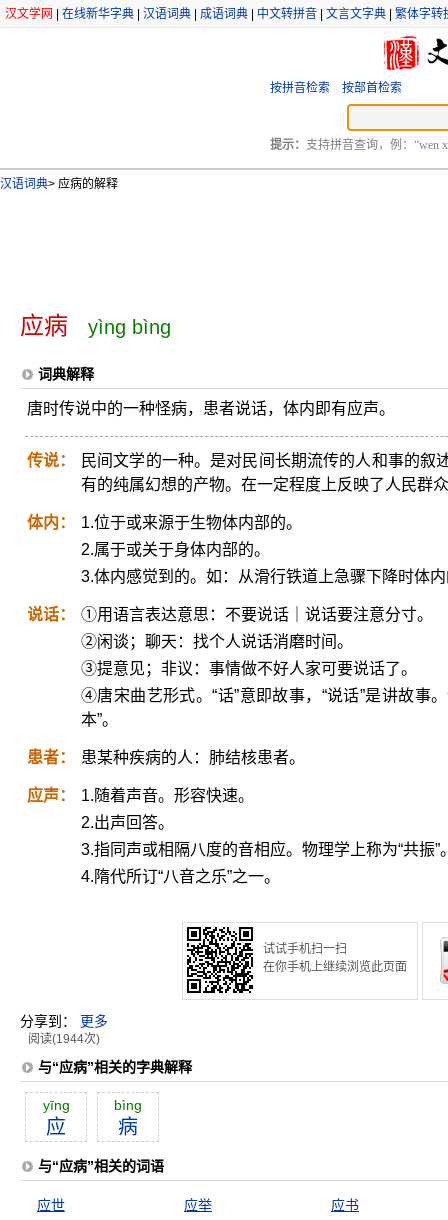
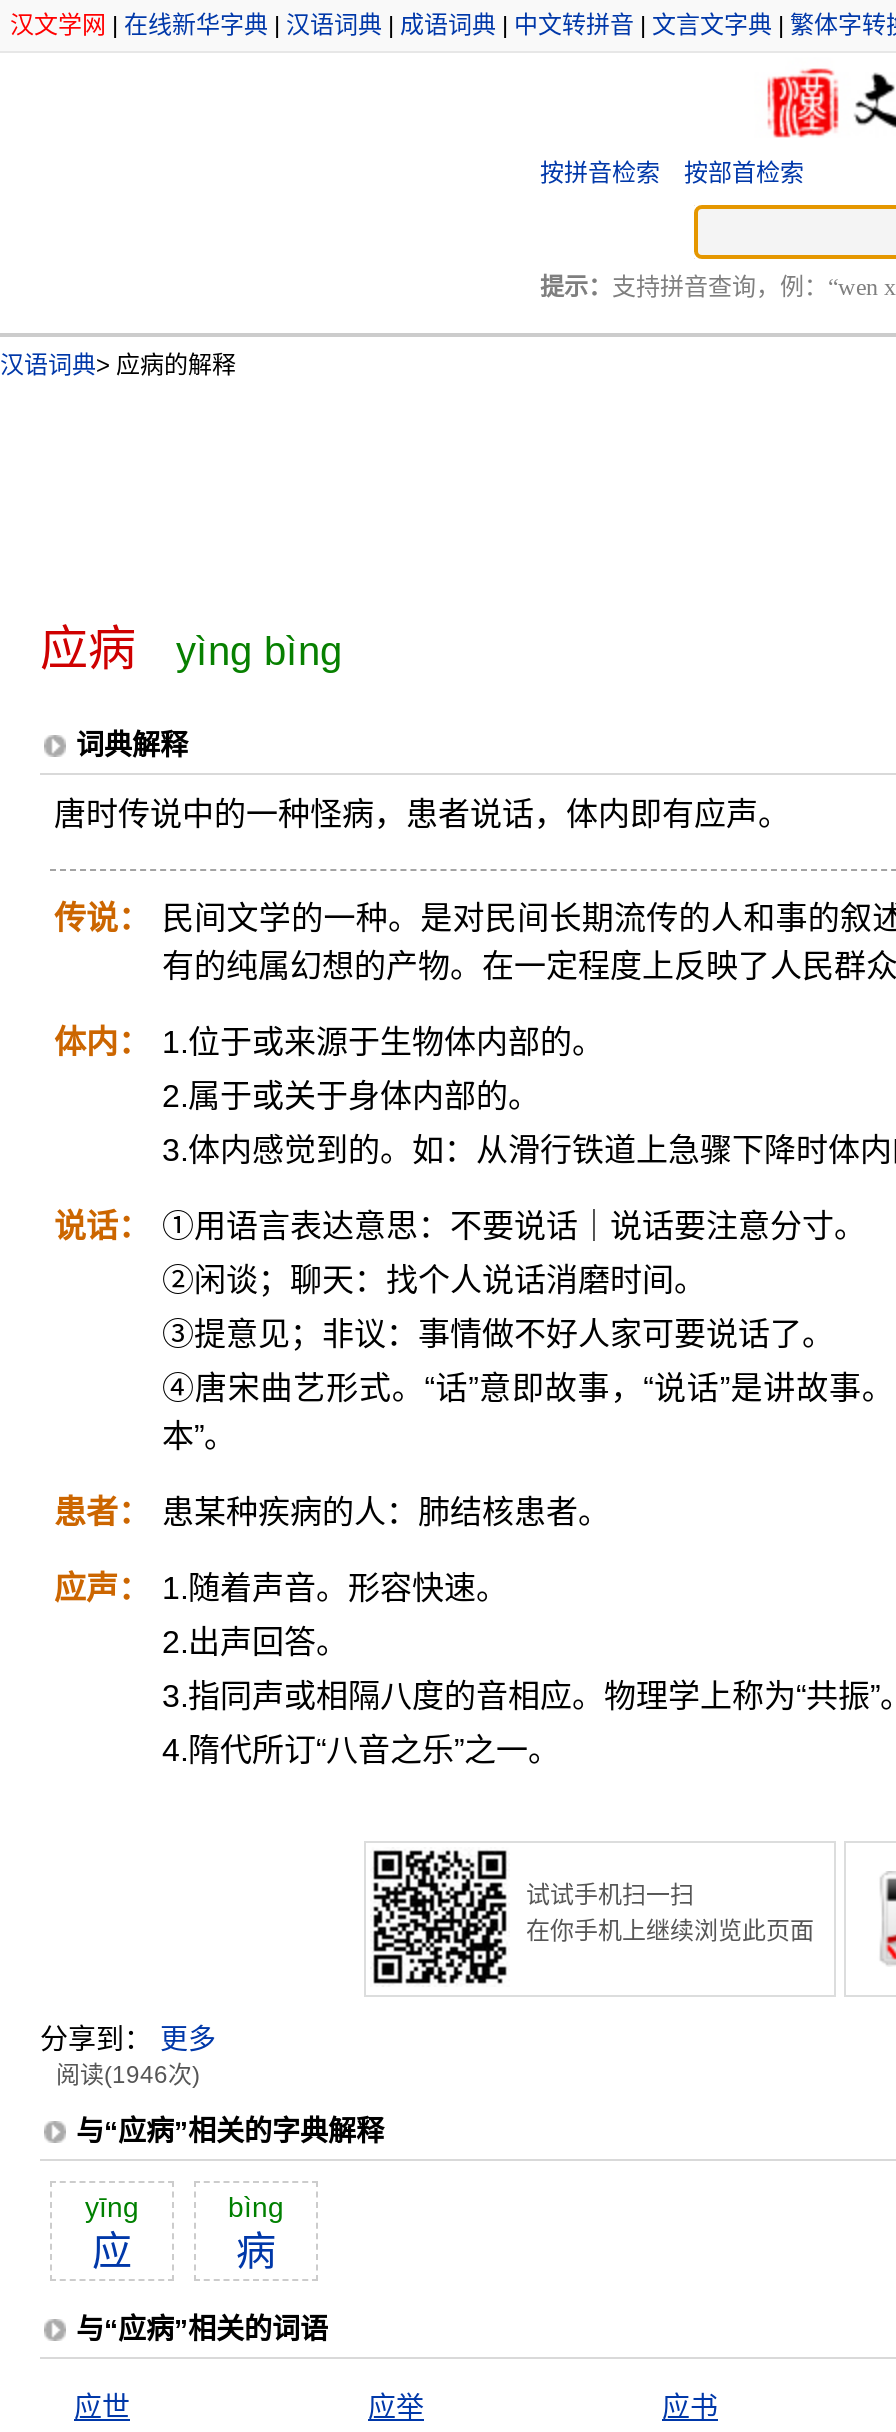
[28,1032,100,1046] 阅读(1944次) -> [56,2061,200,2089] 阅读(1946次)

